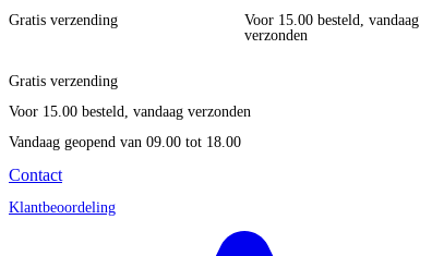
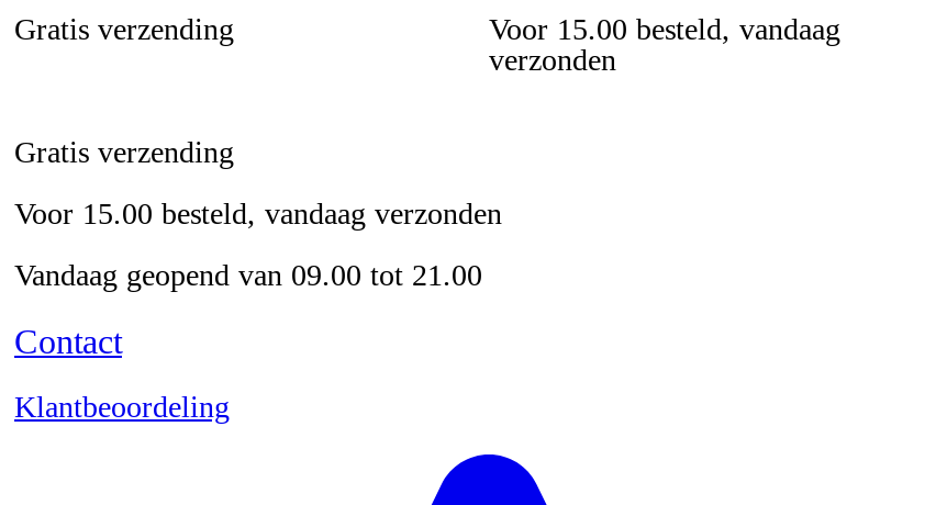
[9,134,241,150] Vandaag geopend van 09.00 tot 18.00 -> [14,259,482,292] Vandaag geopend van 09.00 tot 21.00

